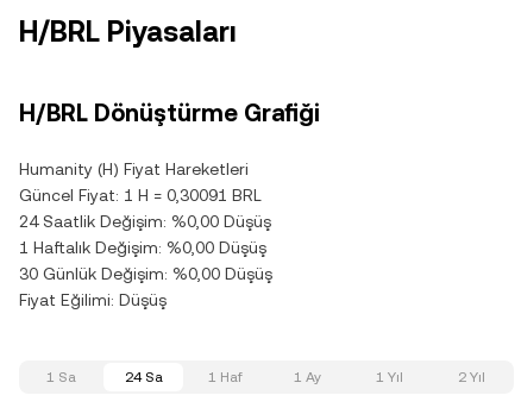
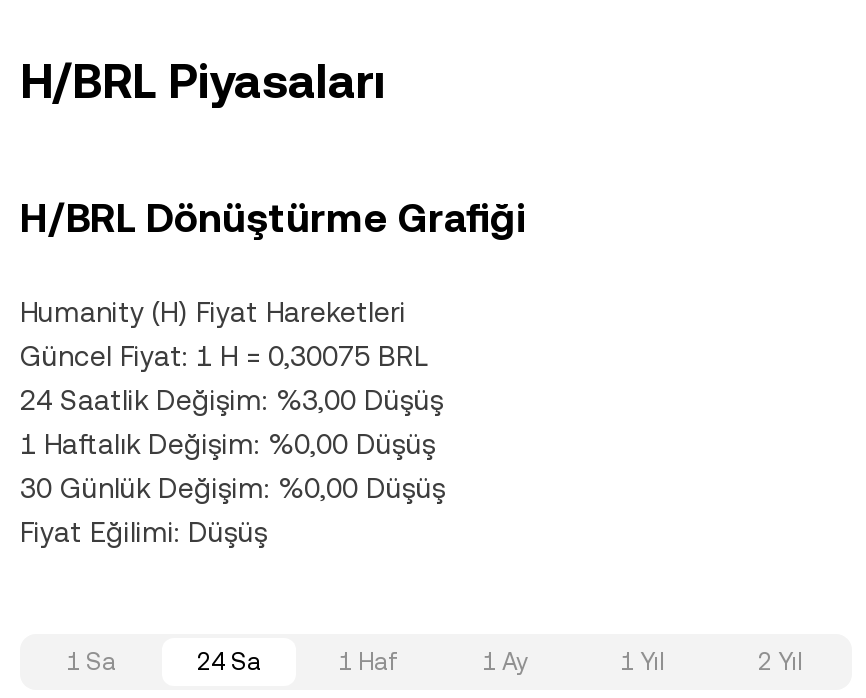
[19,186,262,205] Güncel Fiyat: 1 H = 0,30091 BRL -> [20,340,428,372] Güncel Fiyat: 1 H = 0,30075 BRL
[19,212,271,231] 24 Saatlik Değişim: %0,00 Düşüş -> [20,384,444,416] 24 Saatlik Değişim: %3,00 Düşüş

